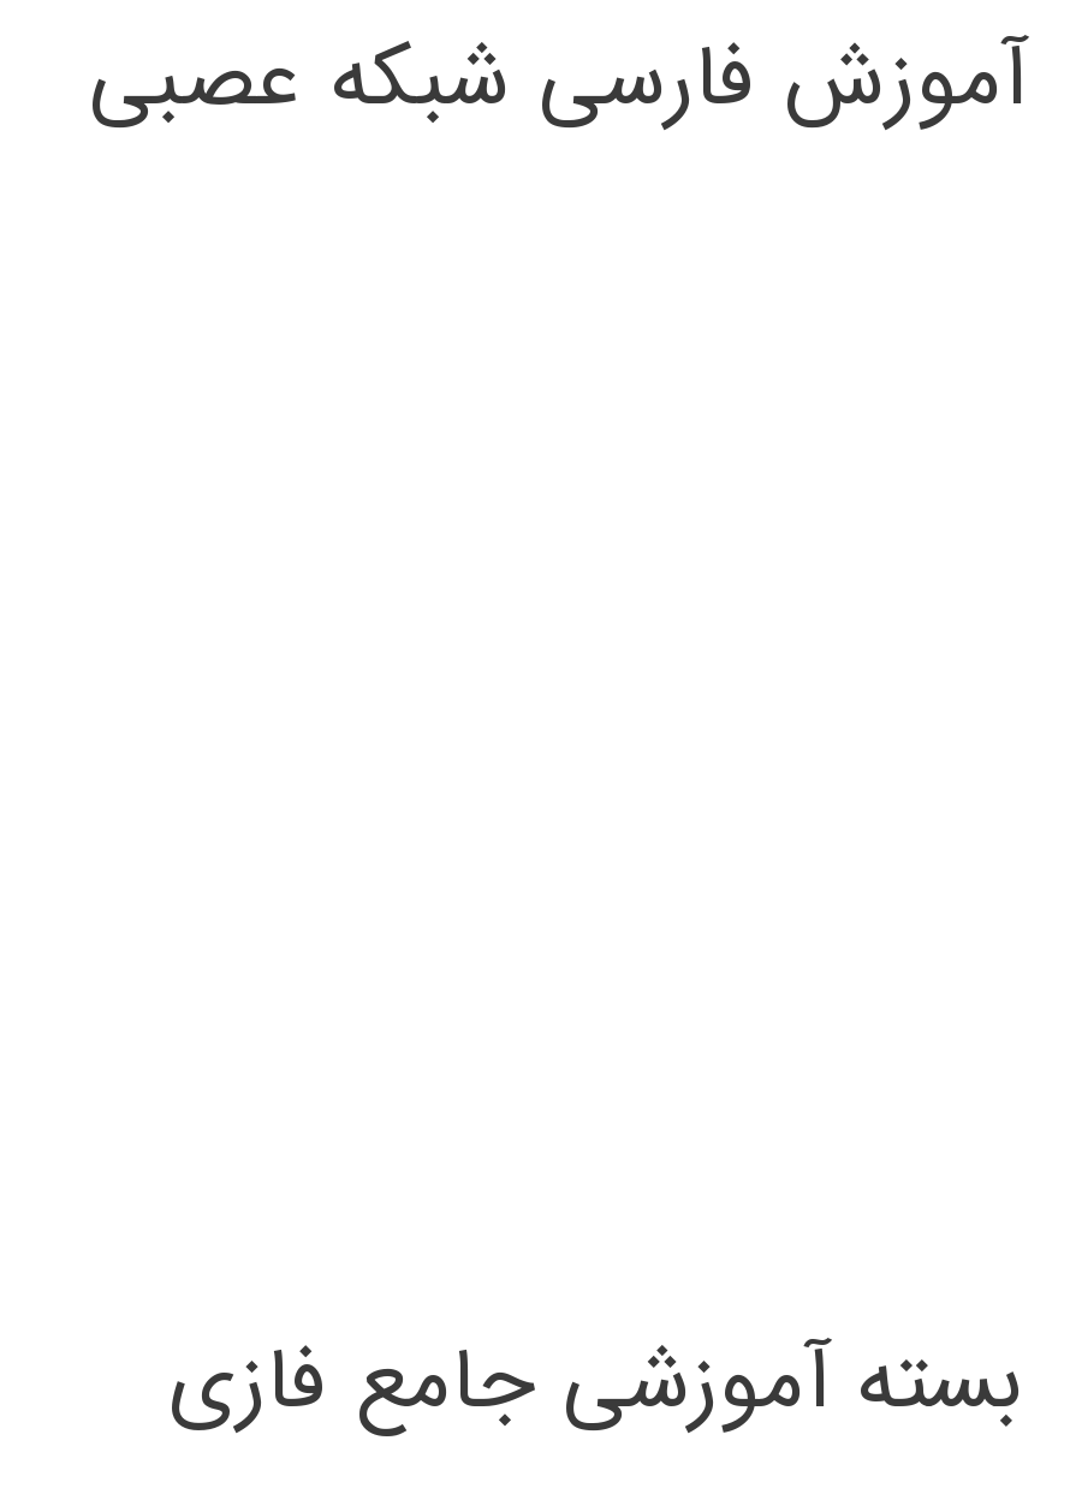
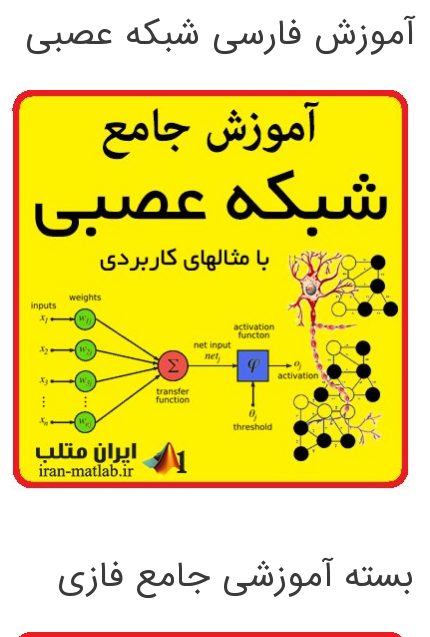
none -> [11,89,409,489] [image]

